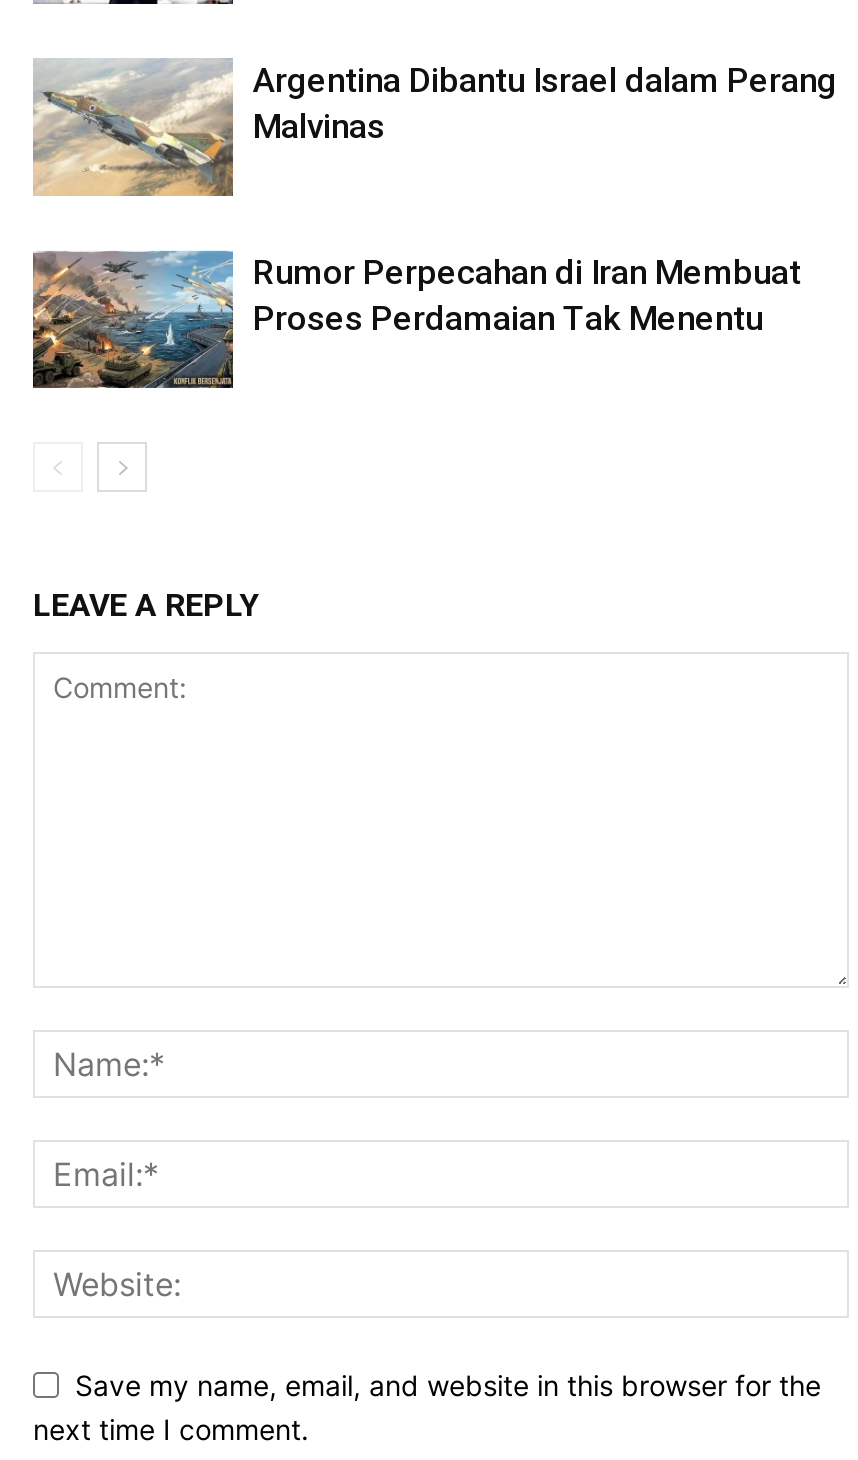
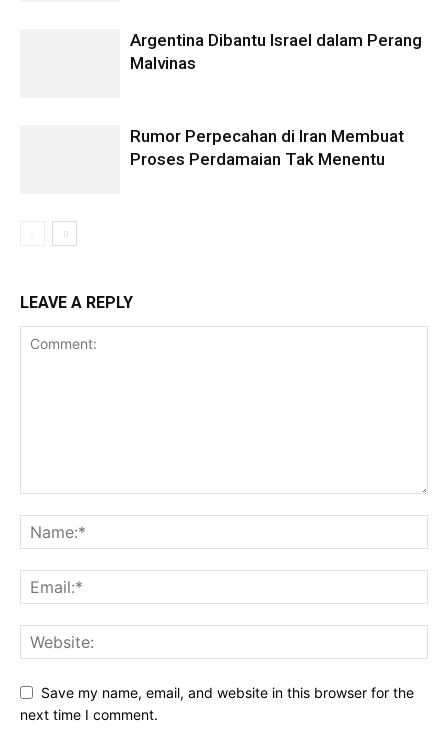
[31,58,235,198] [image] -> none
[31,248,235,390] [image] -> none

